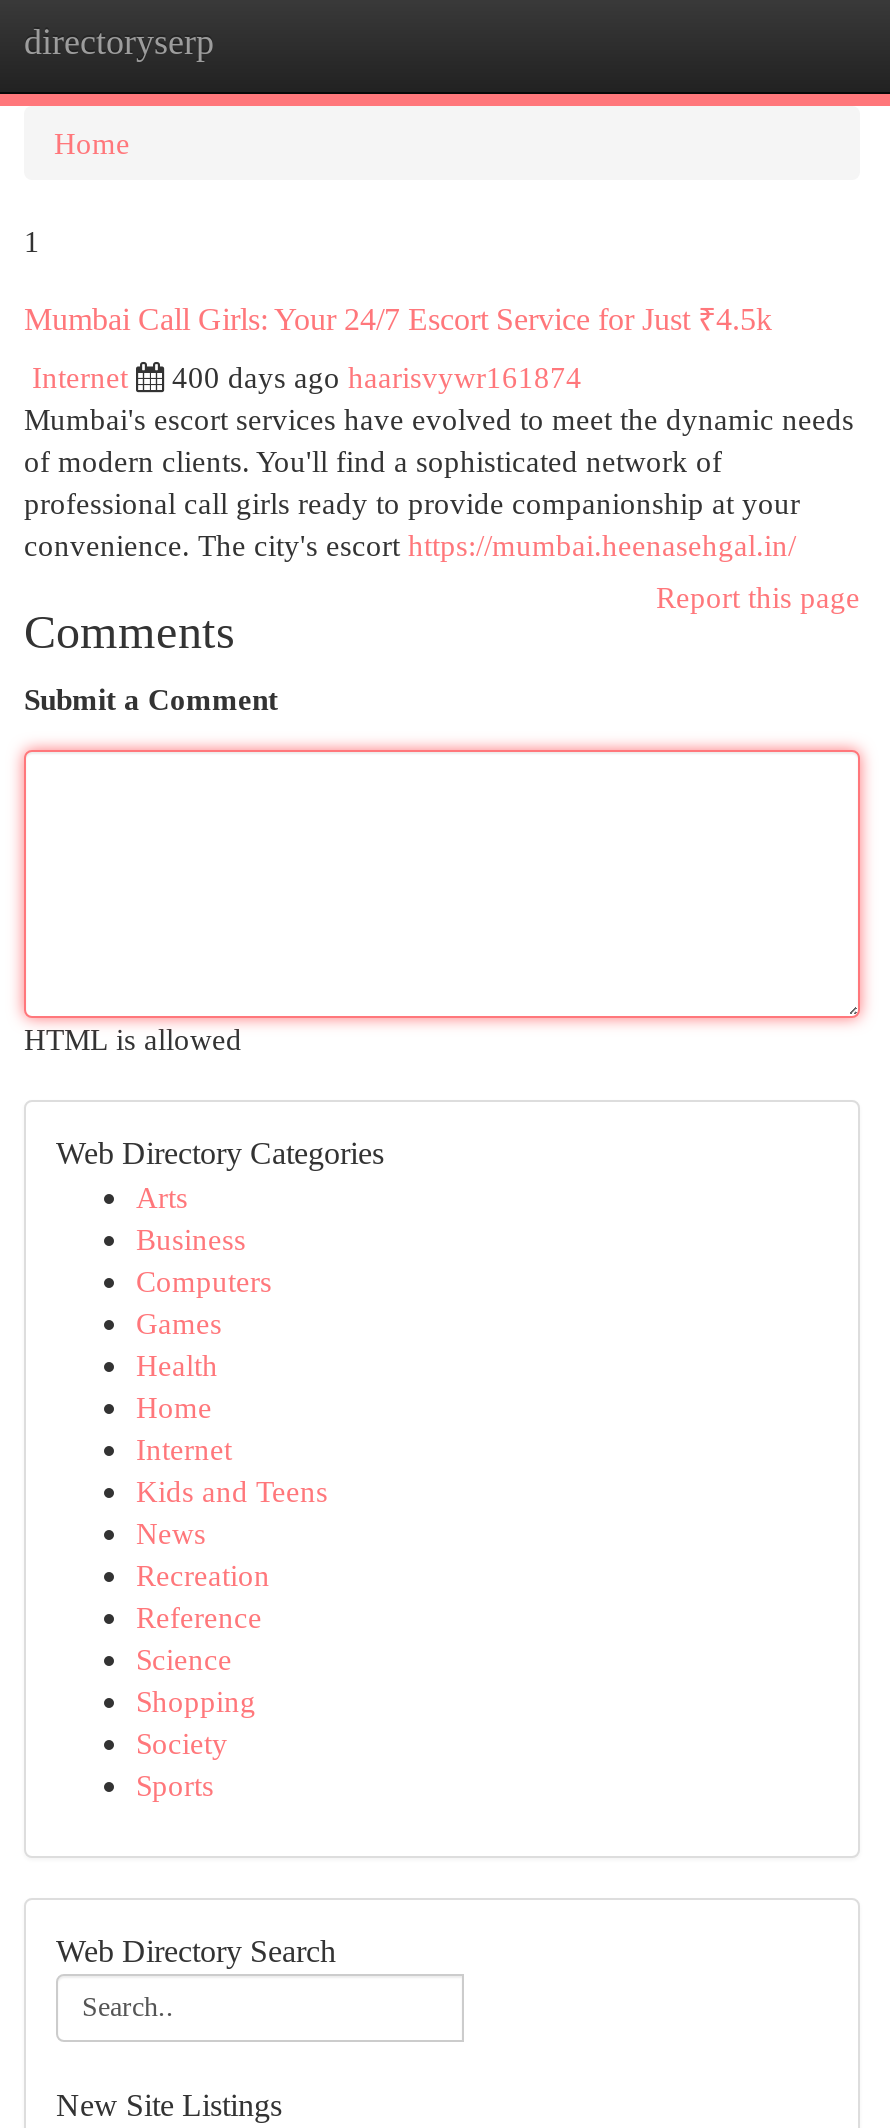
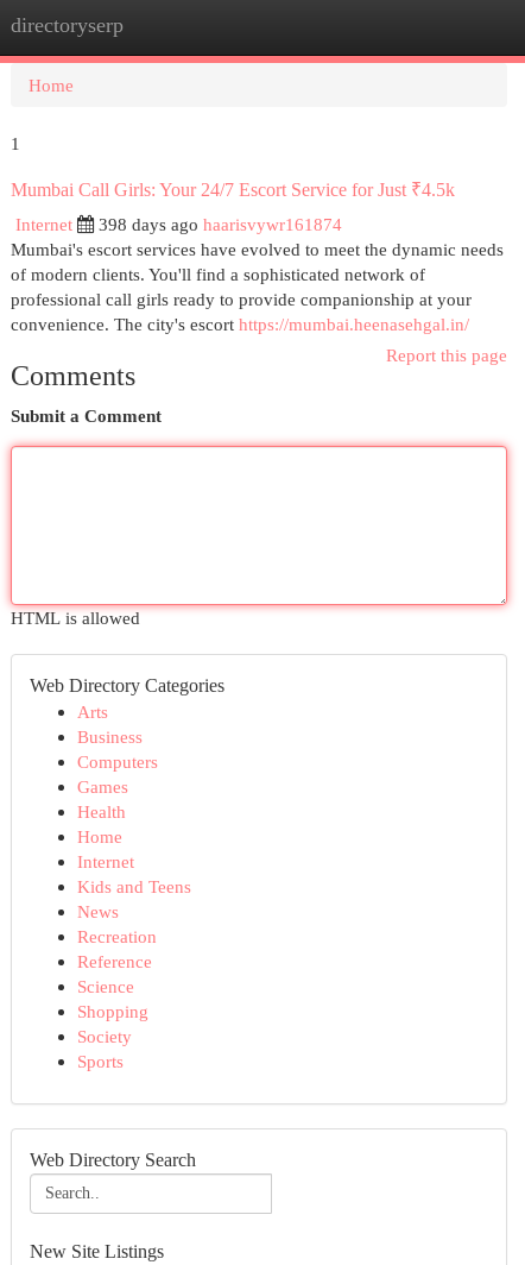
[172,360,582,394] 400 days ago haarisvywr161874 -> [99,214,342,234] 398 days ago haarisvywr161874

